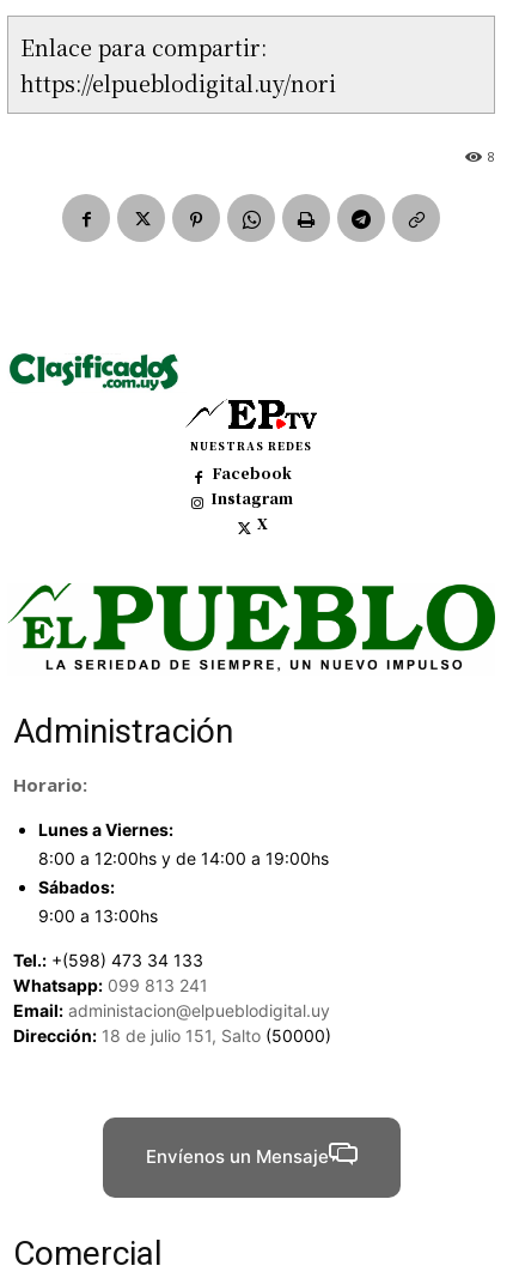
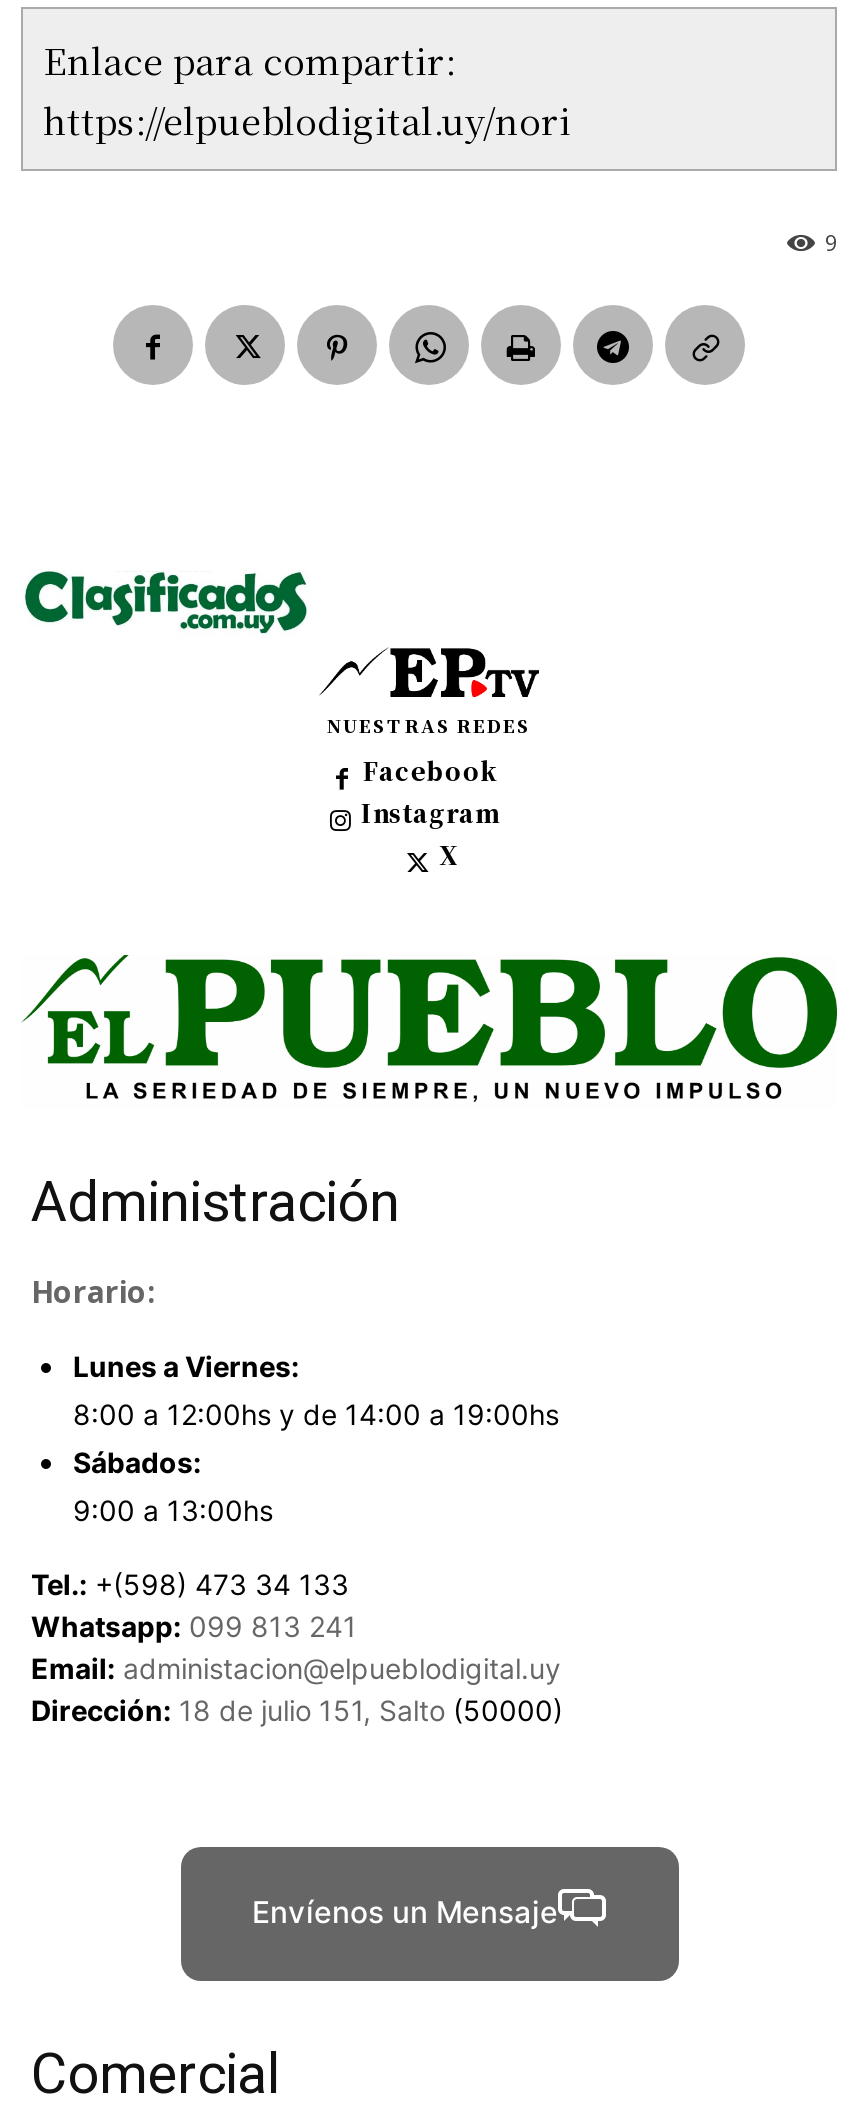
[488,147,495,165] 8 -> [825,227,837,257] 9

